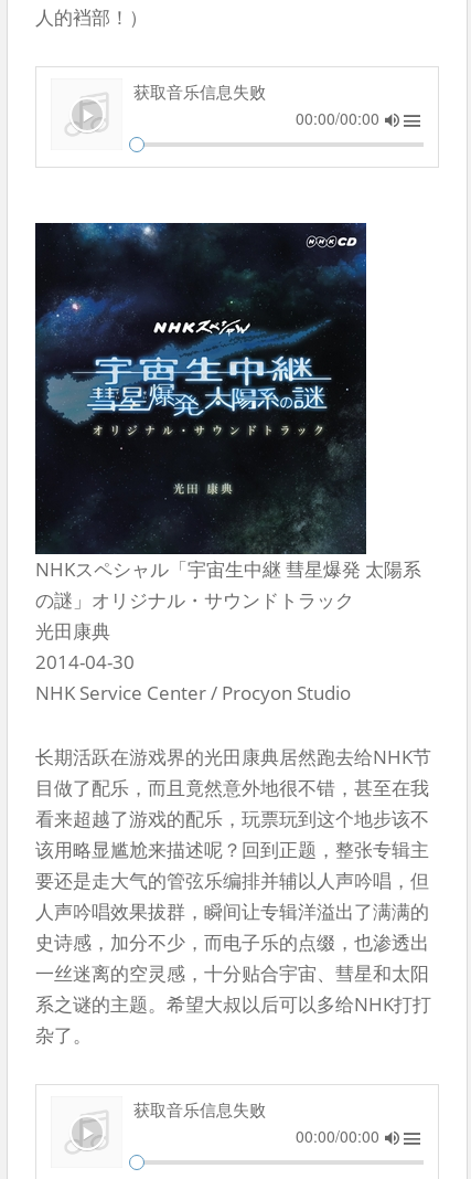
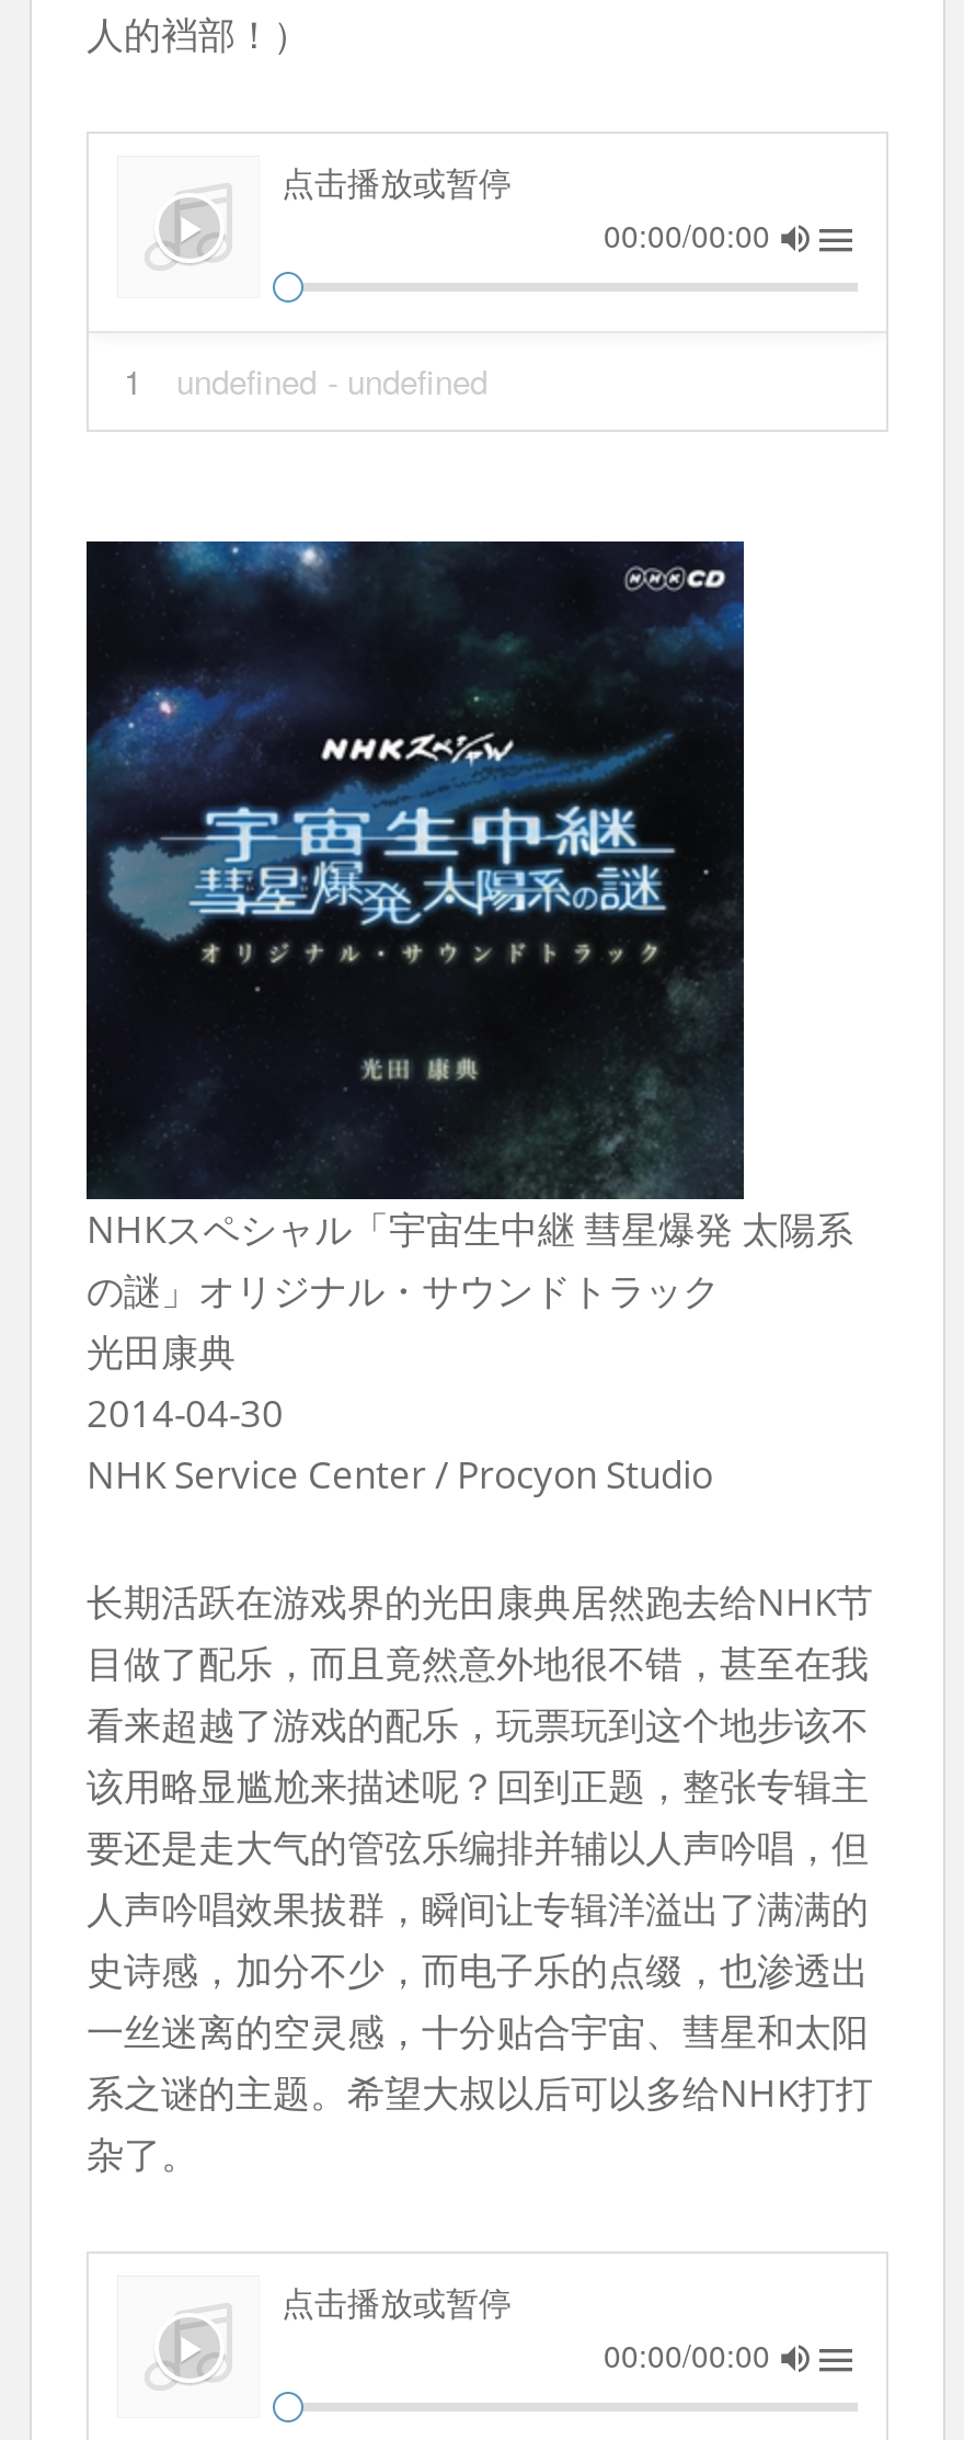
[133,79,266,103] 获取音乐信息失败 -> [282,158,512,204] 点击播放或暂停
none -> [124,357,487,403] 1 | undefined - undefined
[133,1097,266,1120] 获取音乐信息失败 -> [282,2278,512,2324] 点击播放或暂停

